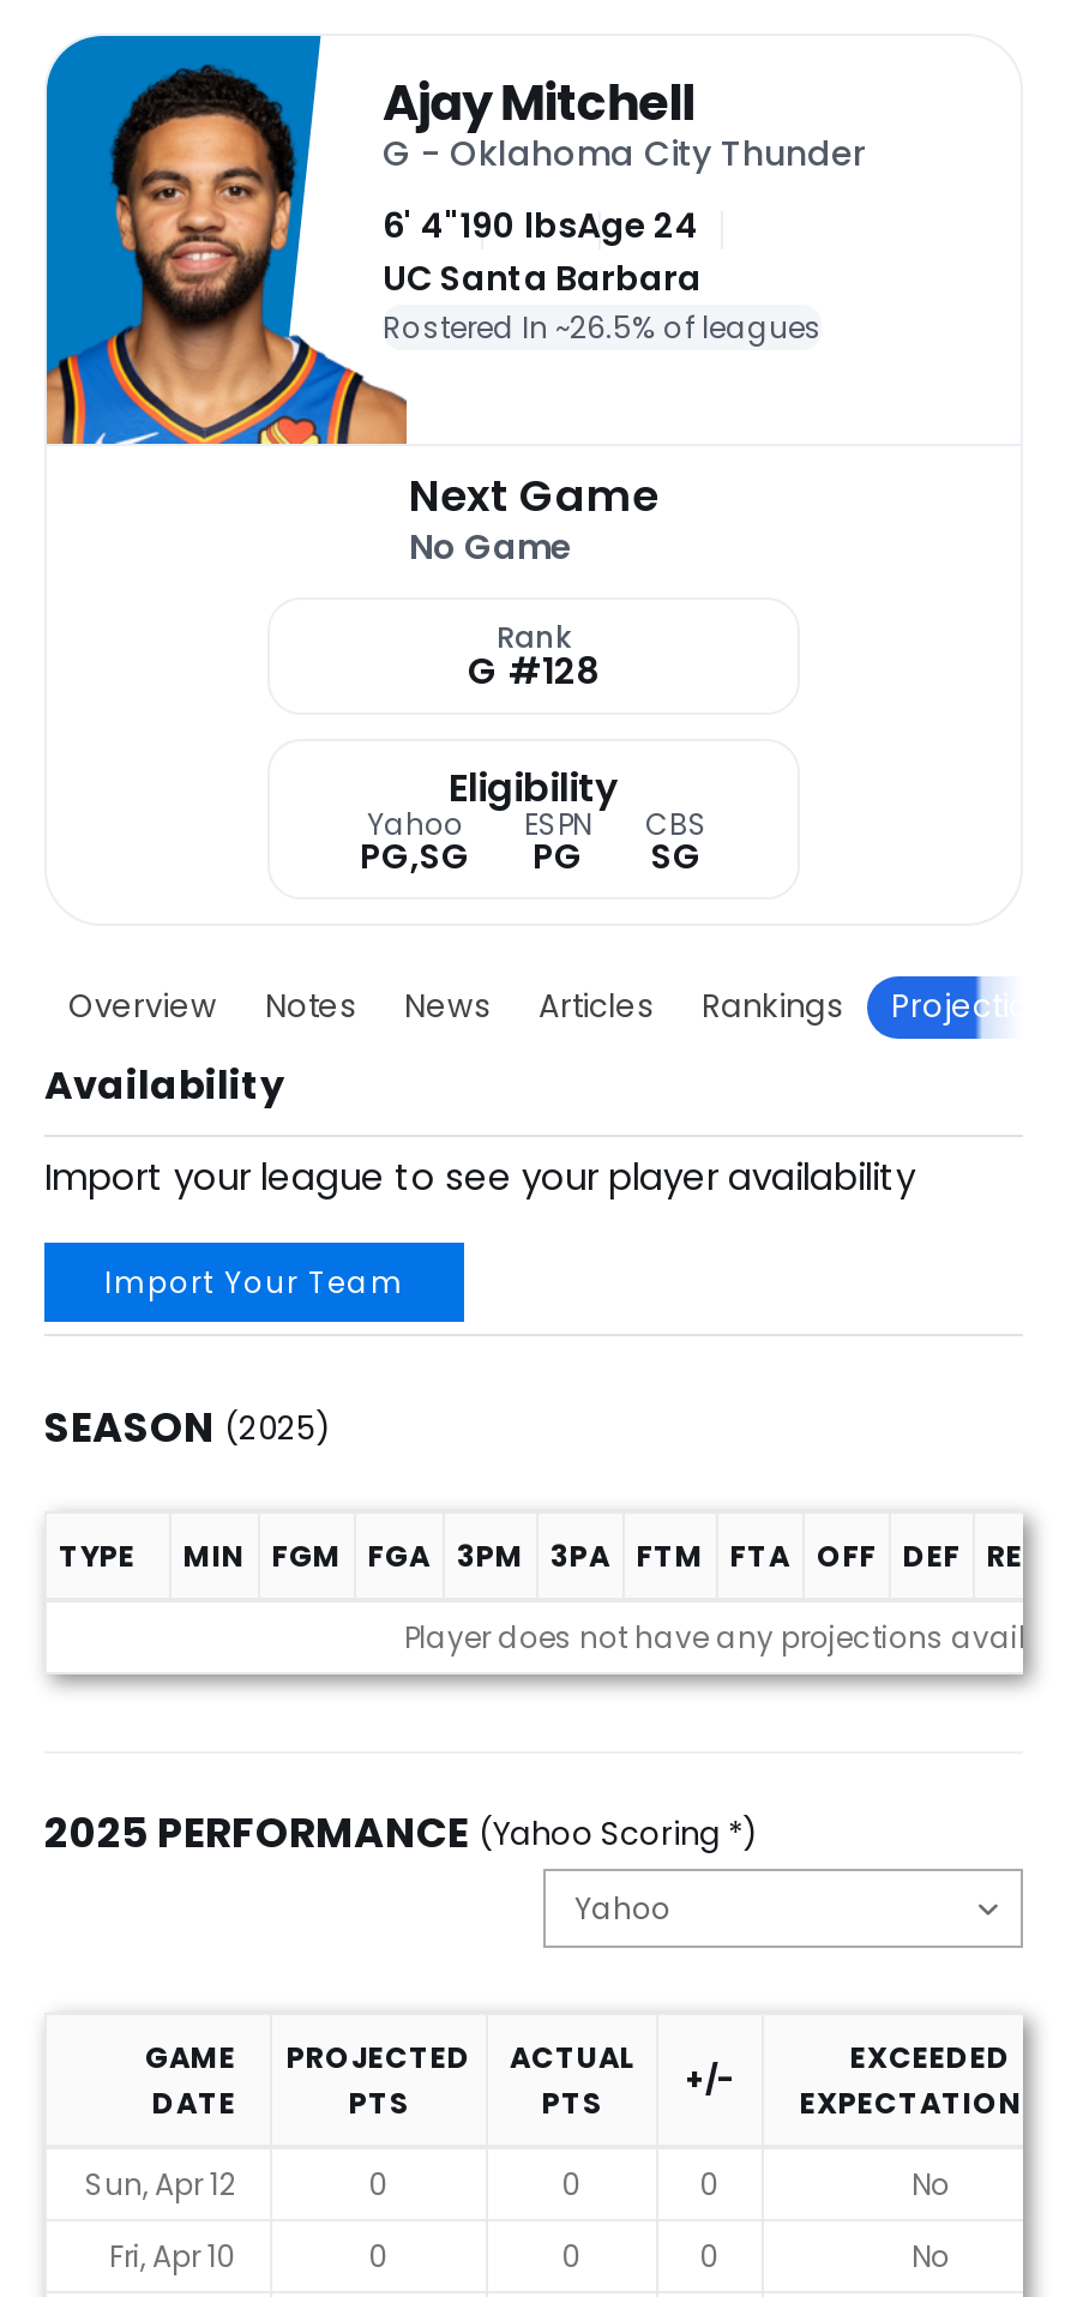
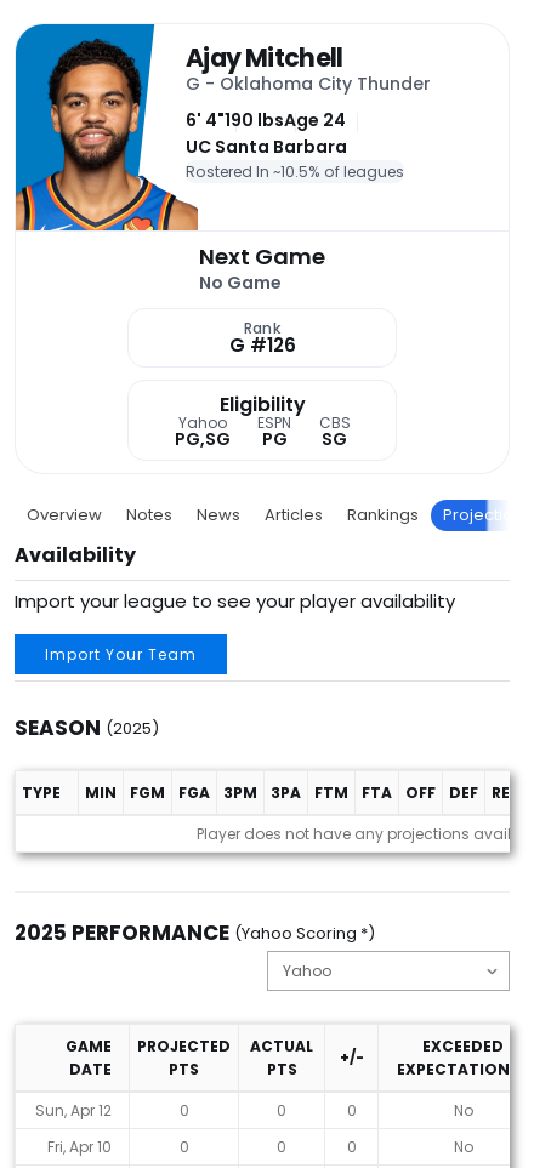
[383,308,822,349] Rostered In ~26.5% of leagues -> [186,162,404,182] Rostered In ~10.5% of leagues
[468,646,600,697] G #128 -> [229,333,296,358] G #126

